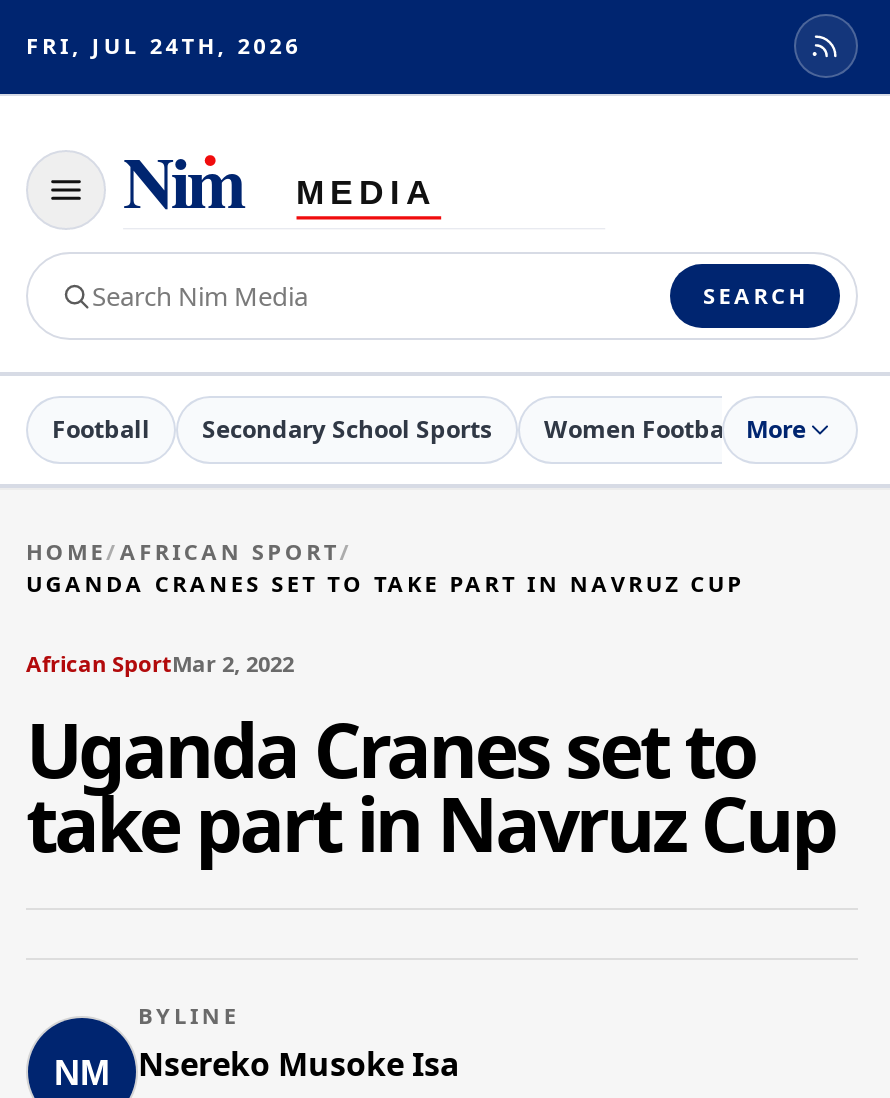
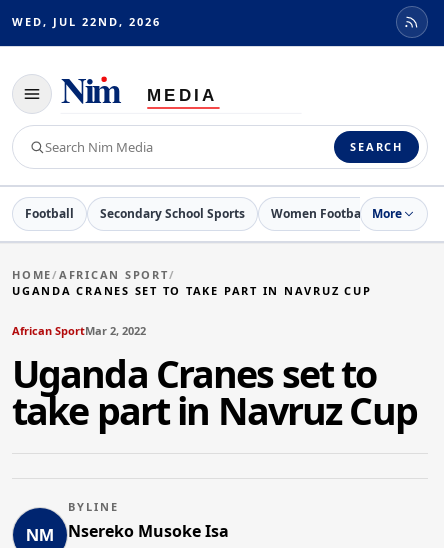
[26,30,301,60] FRI, JUL 24TH, 2026 -> [12,14,161,29] WED, JUL 22ND, 2026

